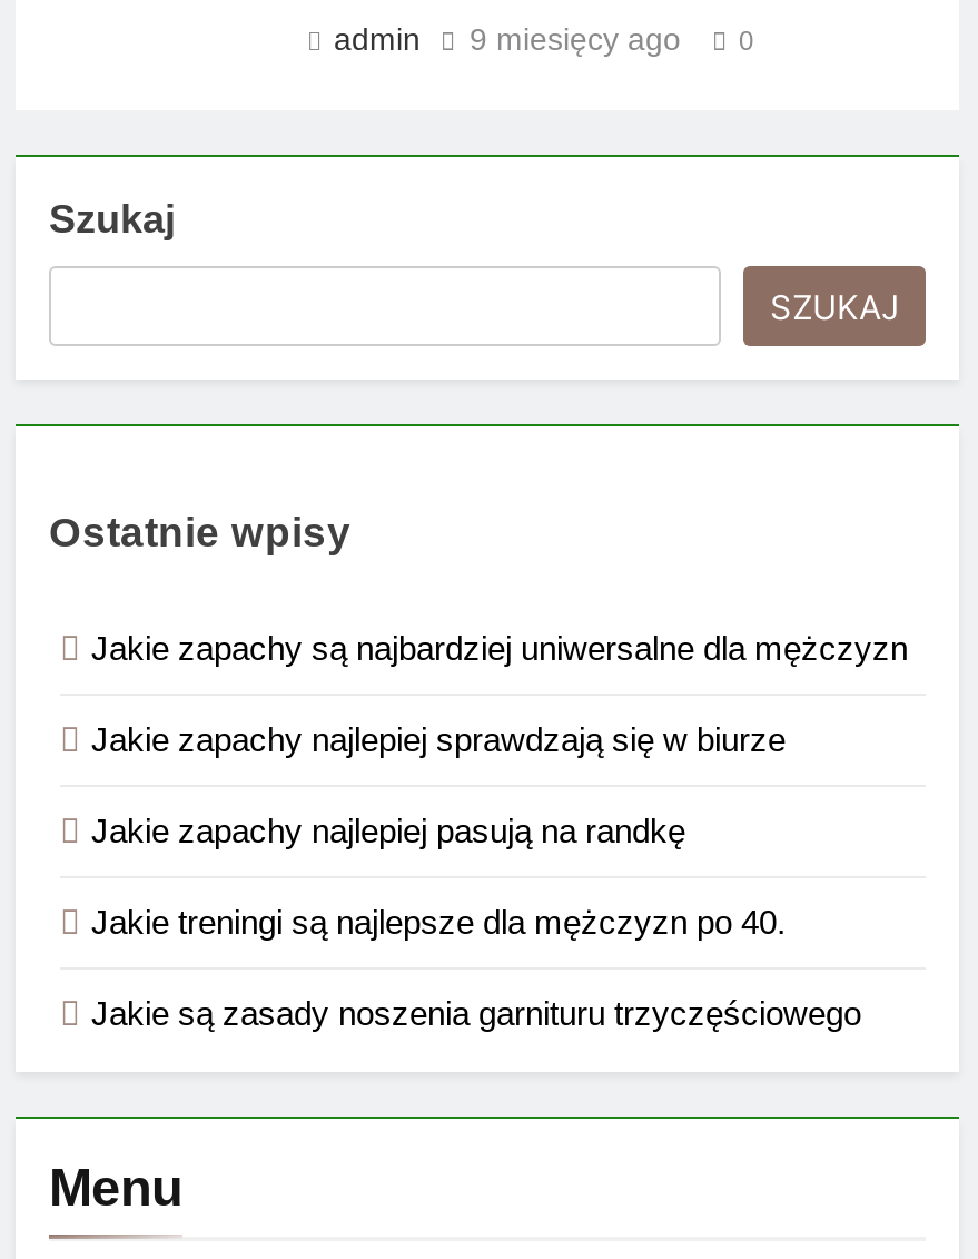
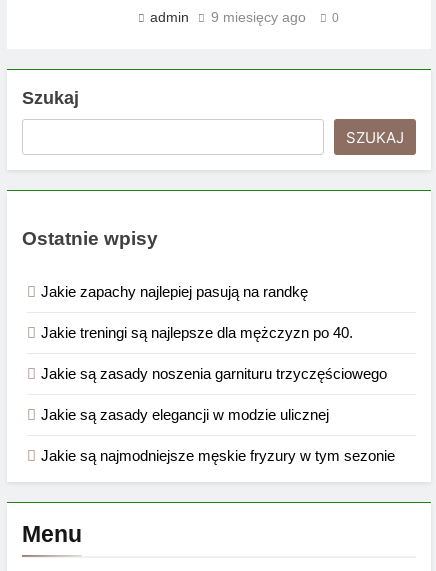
[91,630,908,759] Jakie zapachy są najbardziej uniwersalne dla mężczyzn | Jakie zapachy najlepiej sprawdzają się w biurze -> none
moved [91,813,861,1033] -> [41,283,387,382]: Jakie zapachy najlepiej pasują na randkę | Jakie treningi są najlepsze dla mężczyzn po 40. | Jakie są zasady noszenia garnituru trzyczęściowego
none -> [41,406,395,464] Jakie są zasady elegancji w modzie ulicznej | Jakie są najmodniejsze męskie fryzury w tym sezonie

